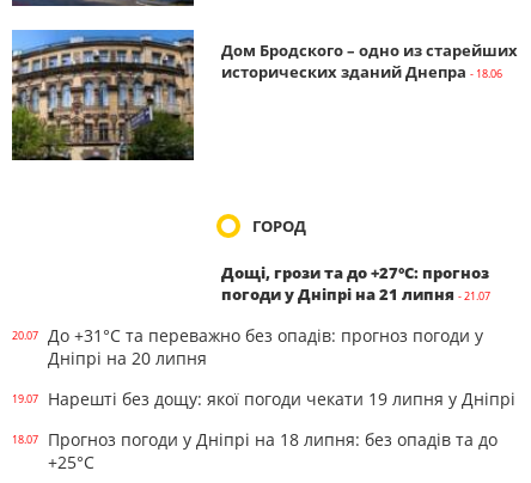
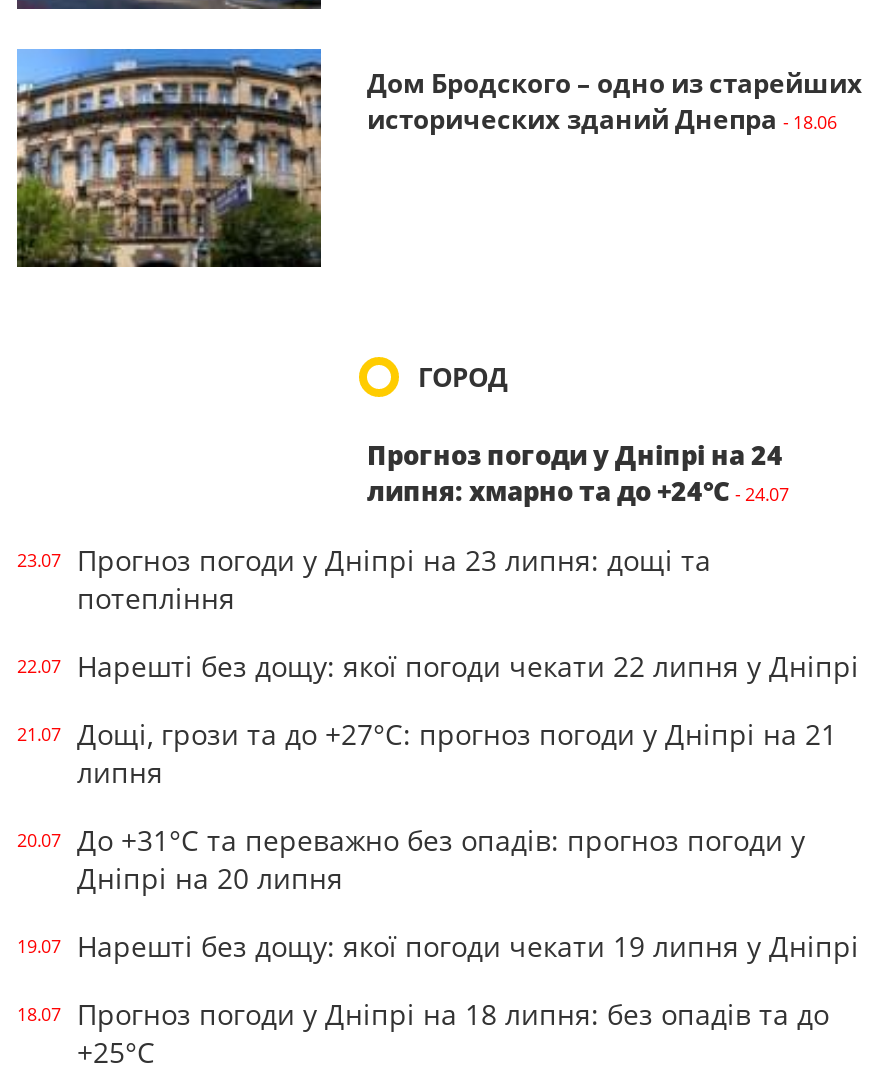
[221,261,490,304] Дощі, грози та до +27°С: прогноз | погоди у Дніпрі на 21 липня - 21.07 -> [17,437,859,791] Прогноз погоди у Дніпрі на 24 | липня: хмарно та до +24°С - 24.07 | 23.07 | Прогноз погоди у Дніпрі на 23 липня: дощі та | потепління | 22.07 | Нарешті без дощу: якої погоди чекати 22 липня у Дніпрі | 21.07 | Дощі, грози та до +27°С: прогноз погоди у Дніпрі на 21 | липня

